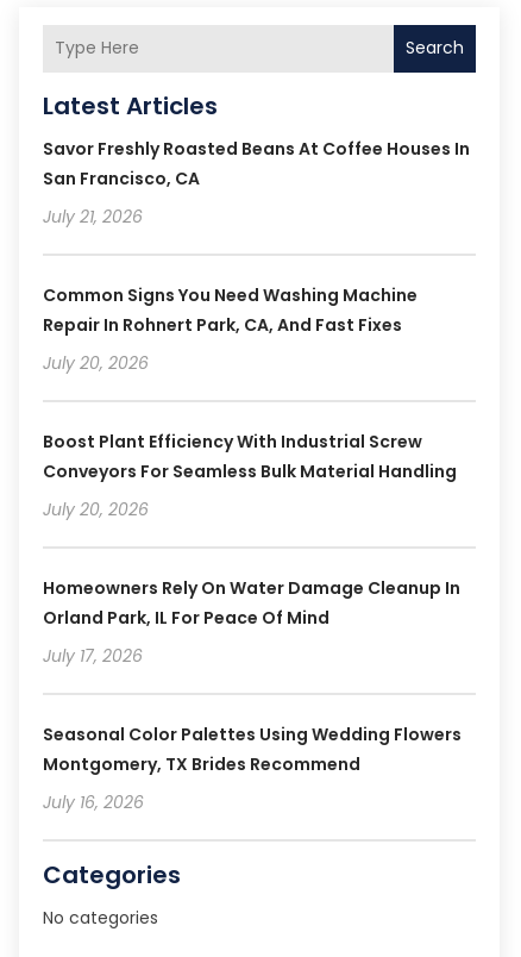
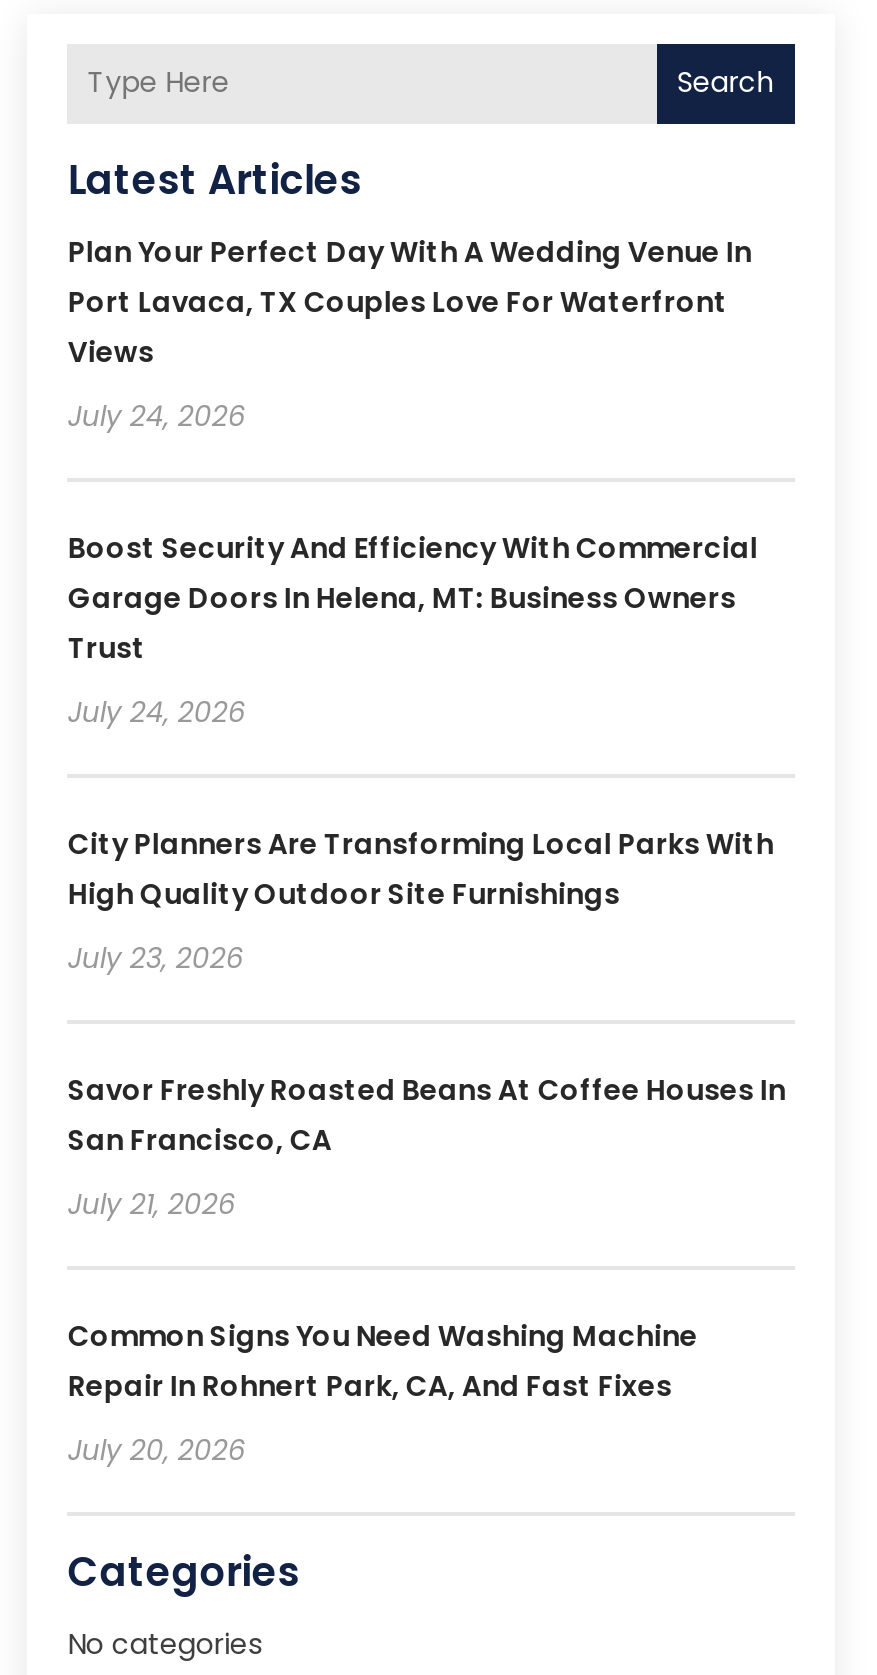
none -> [68,231,774,977] Plan Your Perfect Day With A Wedding Venue In | Port Lavaca, TX Couples Love For Waterfront | Views | July 24, 2026 | Boost Security And Efficiency With Commercial | Garage Doors In Helena, MT: Business Owners | Trust | July 24, 2026 | City Planners Are Transforming Local Parks With | High Quality Outdoor Site Furnishings | July 23, 2026
moved [43,136,470,374] -> [68,1069,786,1469]: Savor Freshly Roasted Beans At Coffee Houses In | San Francisco, CA | July 21, 2026 | Common Signs You Need Washing Machine | Repair In Rohnert Park, CA, And Fast Fixes | July 20, 2026
[43,429,462,814] Boost Plant Efficiency With Industrial Screw | Conveyors For Seamless Bulk Material Handling | July 20, 2026 | Homeowners Rely On Water Damage Cleanup In | Orland Park, IL For Peace Of Mind | July 17, 2026 | Seasonal Color Palettes Using Wedding Flowers | Montgomery, TX Brides Recommend | July 16, 2026 -> none

